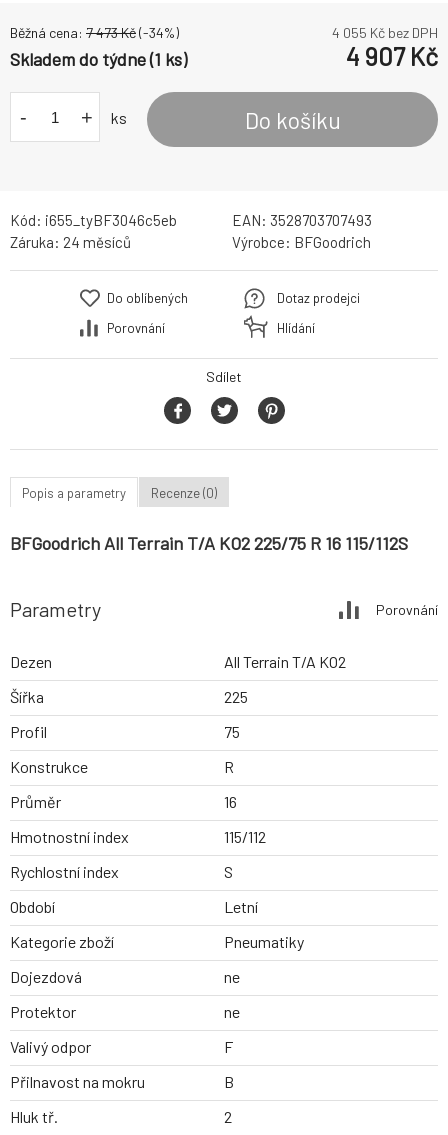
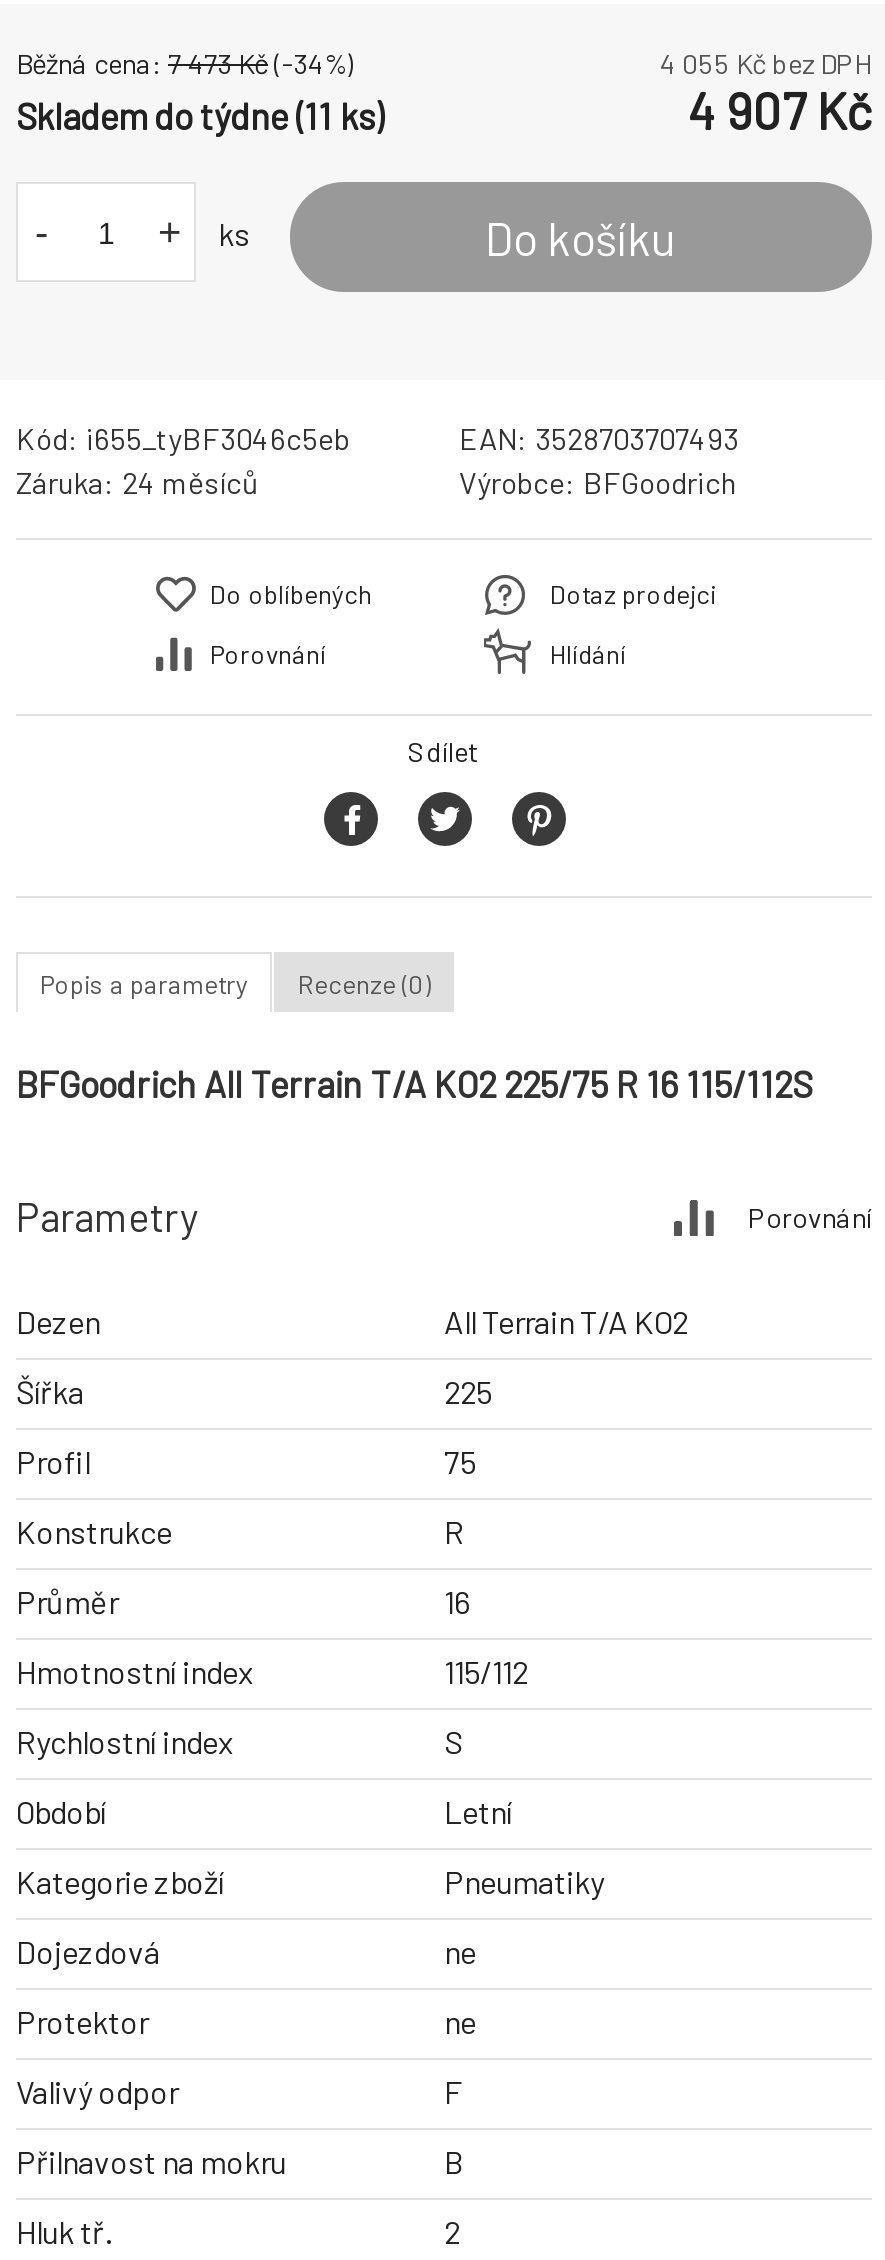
[10,48,187,70] Skladem do týdne (1 ks) -> [16,94,384,138] Skladem do týdne (11 ks)

